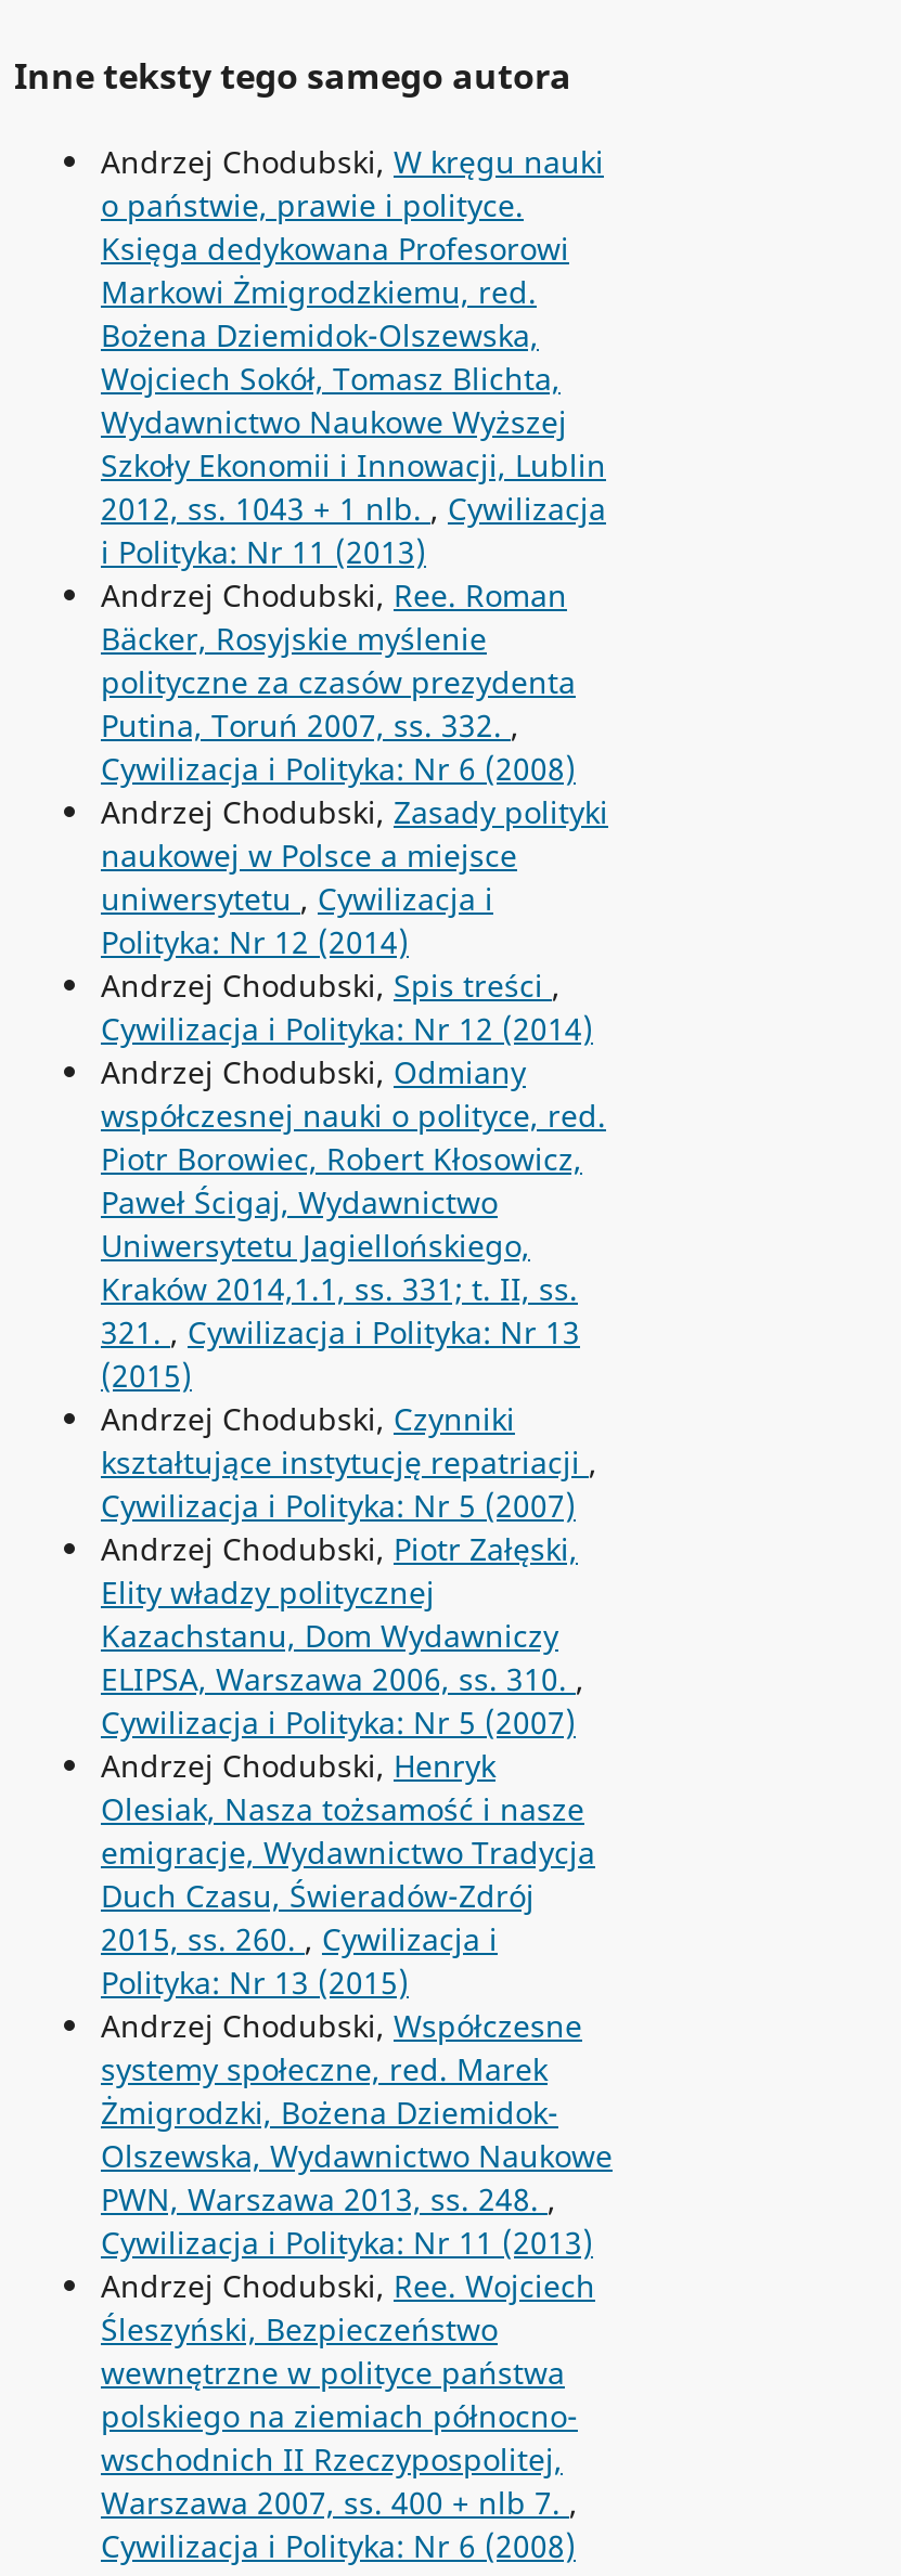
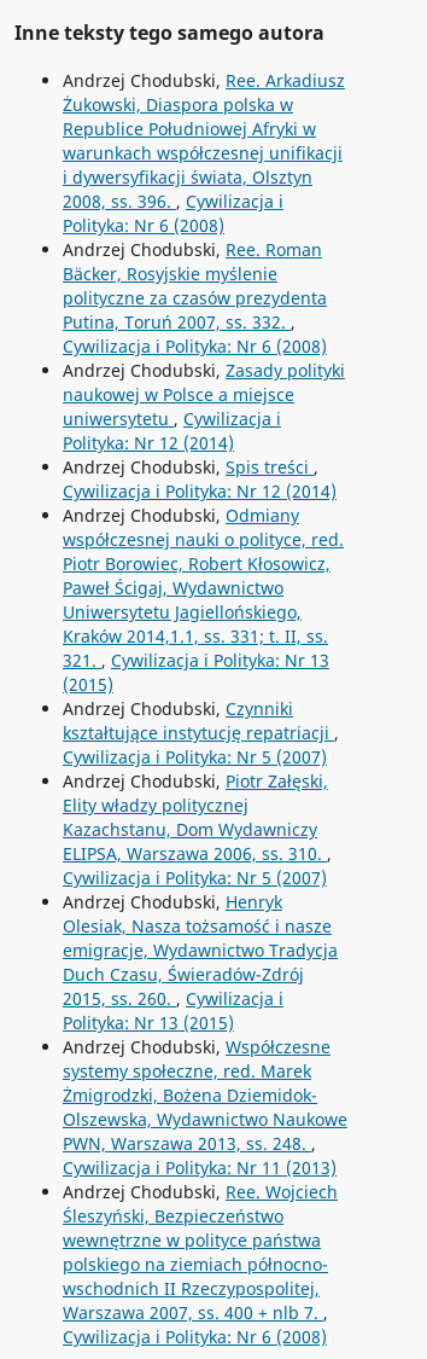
[101,140,606,571] Andrzej Chodubski, W kręgu nauki | o państwie, prawie i polityce. | Księga dedykowana Profesorowi | Markowi Żmigrodzkiemu, red. | Bożena Dziemidok-Olszewska, | Wojciech Sokół, Tomasz Blichta, | Wydawnictwo Naukowe Wyższej | Szkoły Ekonomii i Innowacji, Lublin | 2012, ss. 1043 + 1 nlb., Cywilizacja | i Polityka: Nr 11 (2013) -> [63,68,345,236] Andrzej Chodubski, Ree. Arkadiusz | Żukowski, Diaspora polska w | Republice Południowej Afryki w | warunkach współczesnej unifikacji | i dywersyfikacji świata, Olsztyn | 2008, ss. 396., Cywilizacja i | Polityka: Nr 6 (2008)

